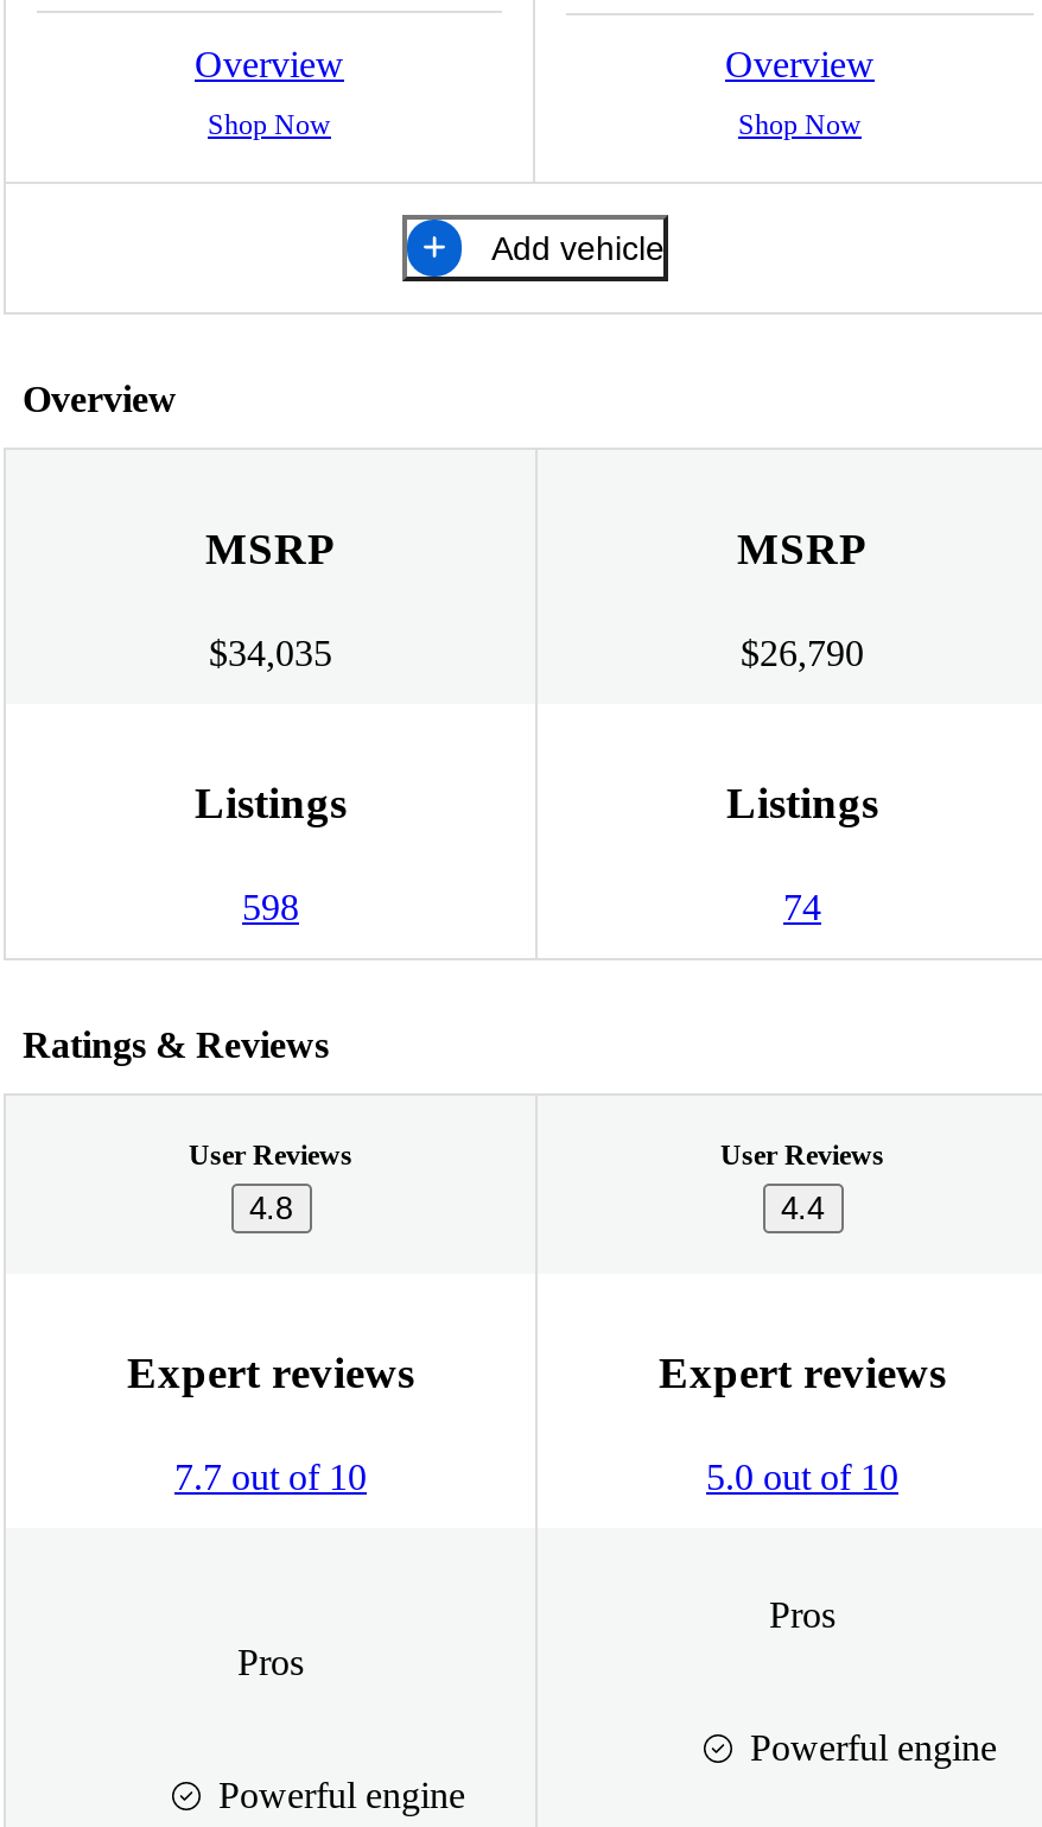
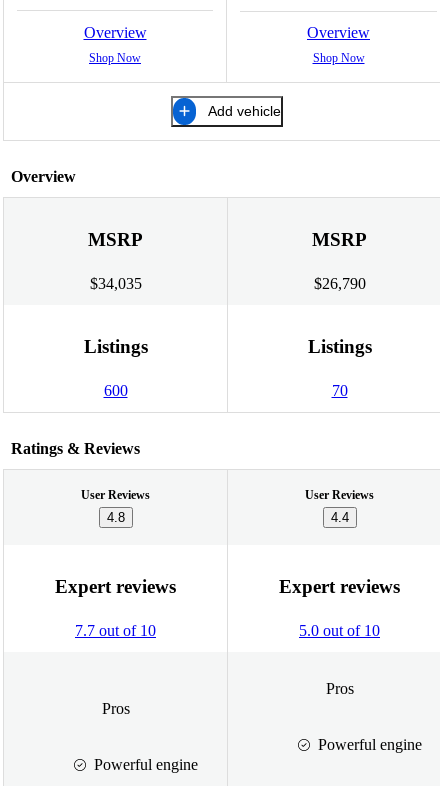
[242,888,299,928] 598 -> [103,382,127,399] 600
[783,888,821,928] 74 -> [331,382,347,399] 70

